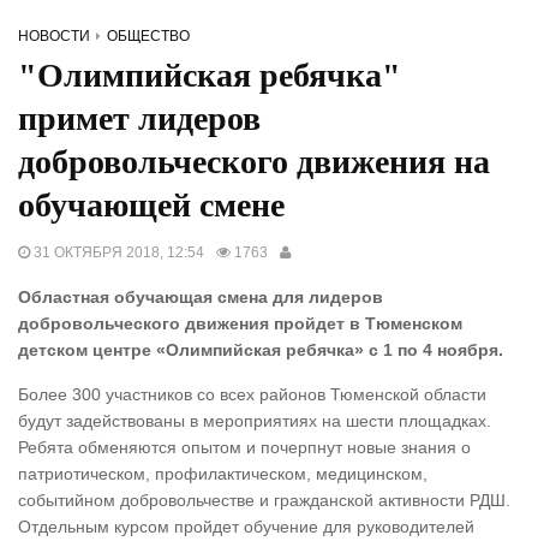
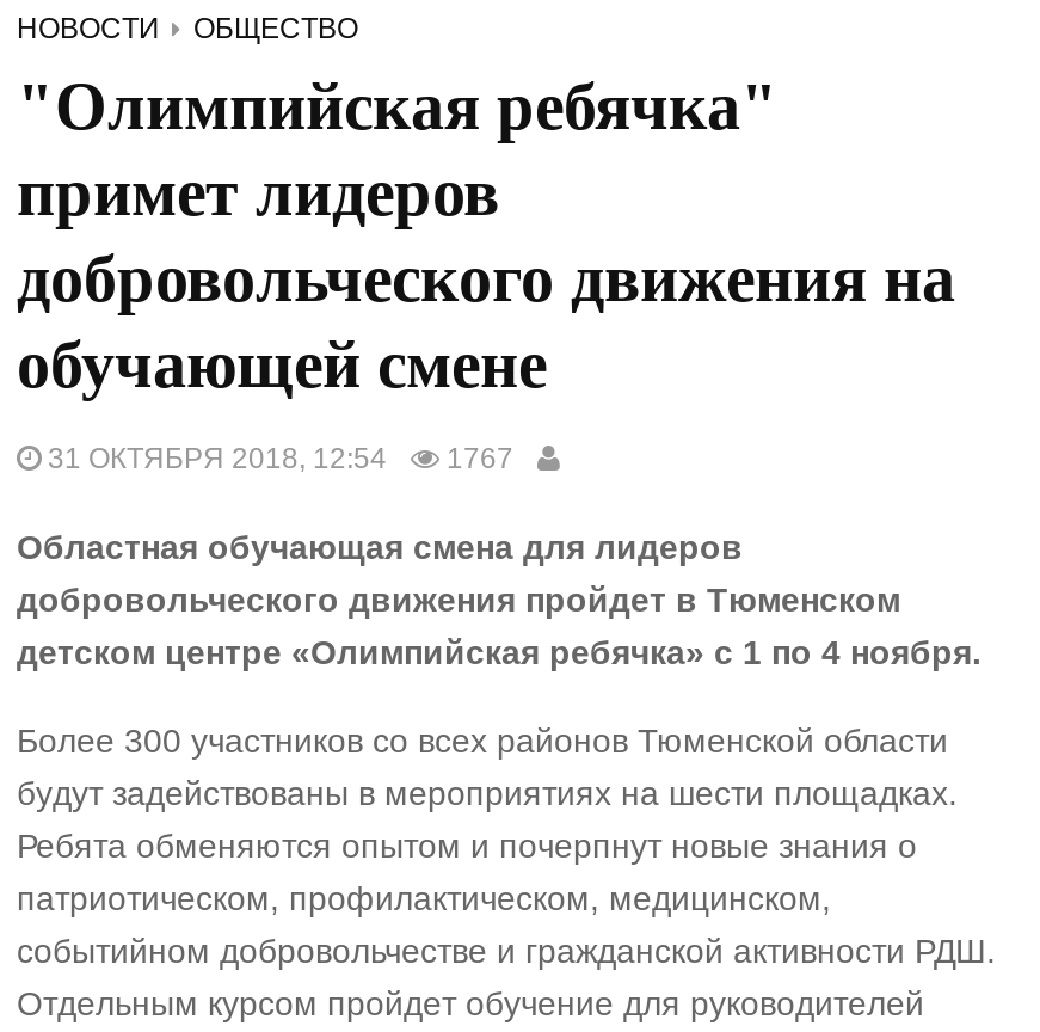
[30,244,268,261] 31 ОКТЯБРЯ 2018, 12:54 1763 -> [41,442,513,475] 31 ОКТЯБРЯ 2018, 12:54 1767

